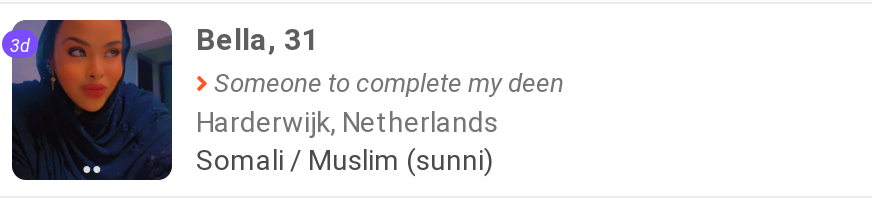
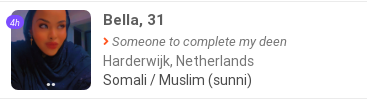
[10,34,30,58] 3d -> [10,17,20,29] 4h

